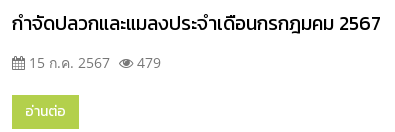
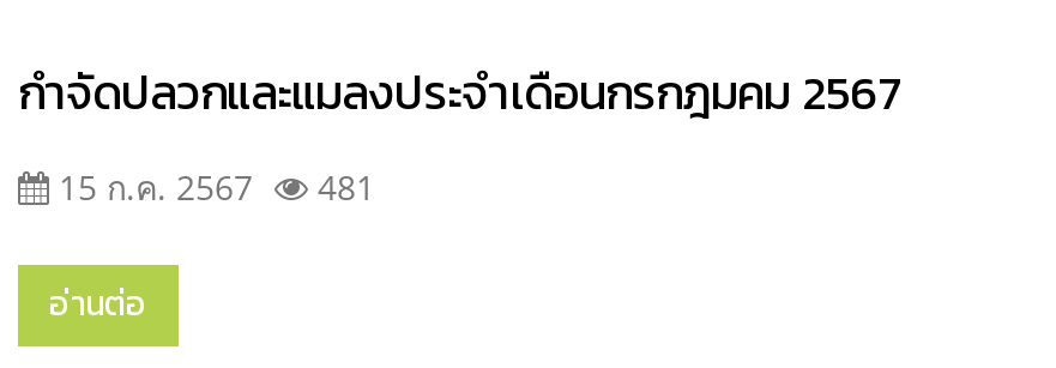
[25,53,161,72] 15 ก.ค. 2567 479 -> [49,165,375,210] 15 ก.ค. 2567 481

